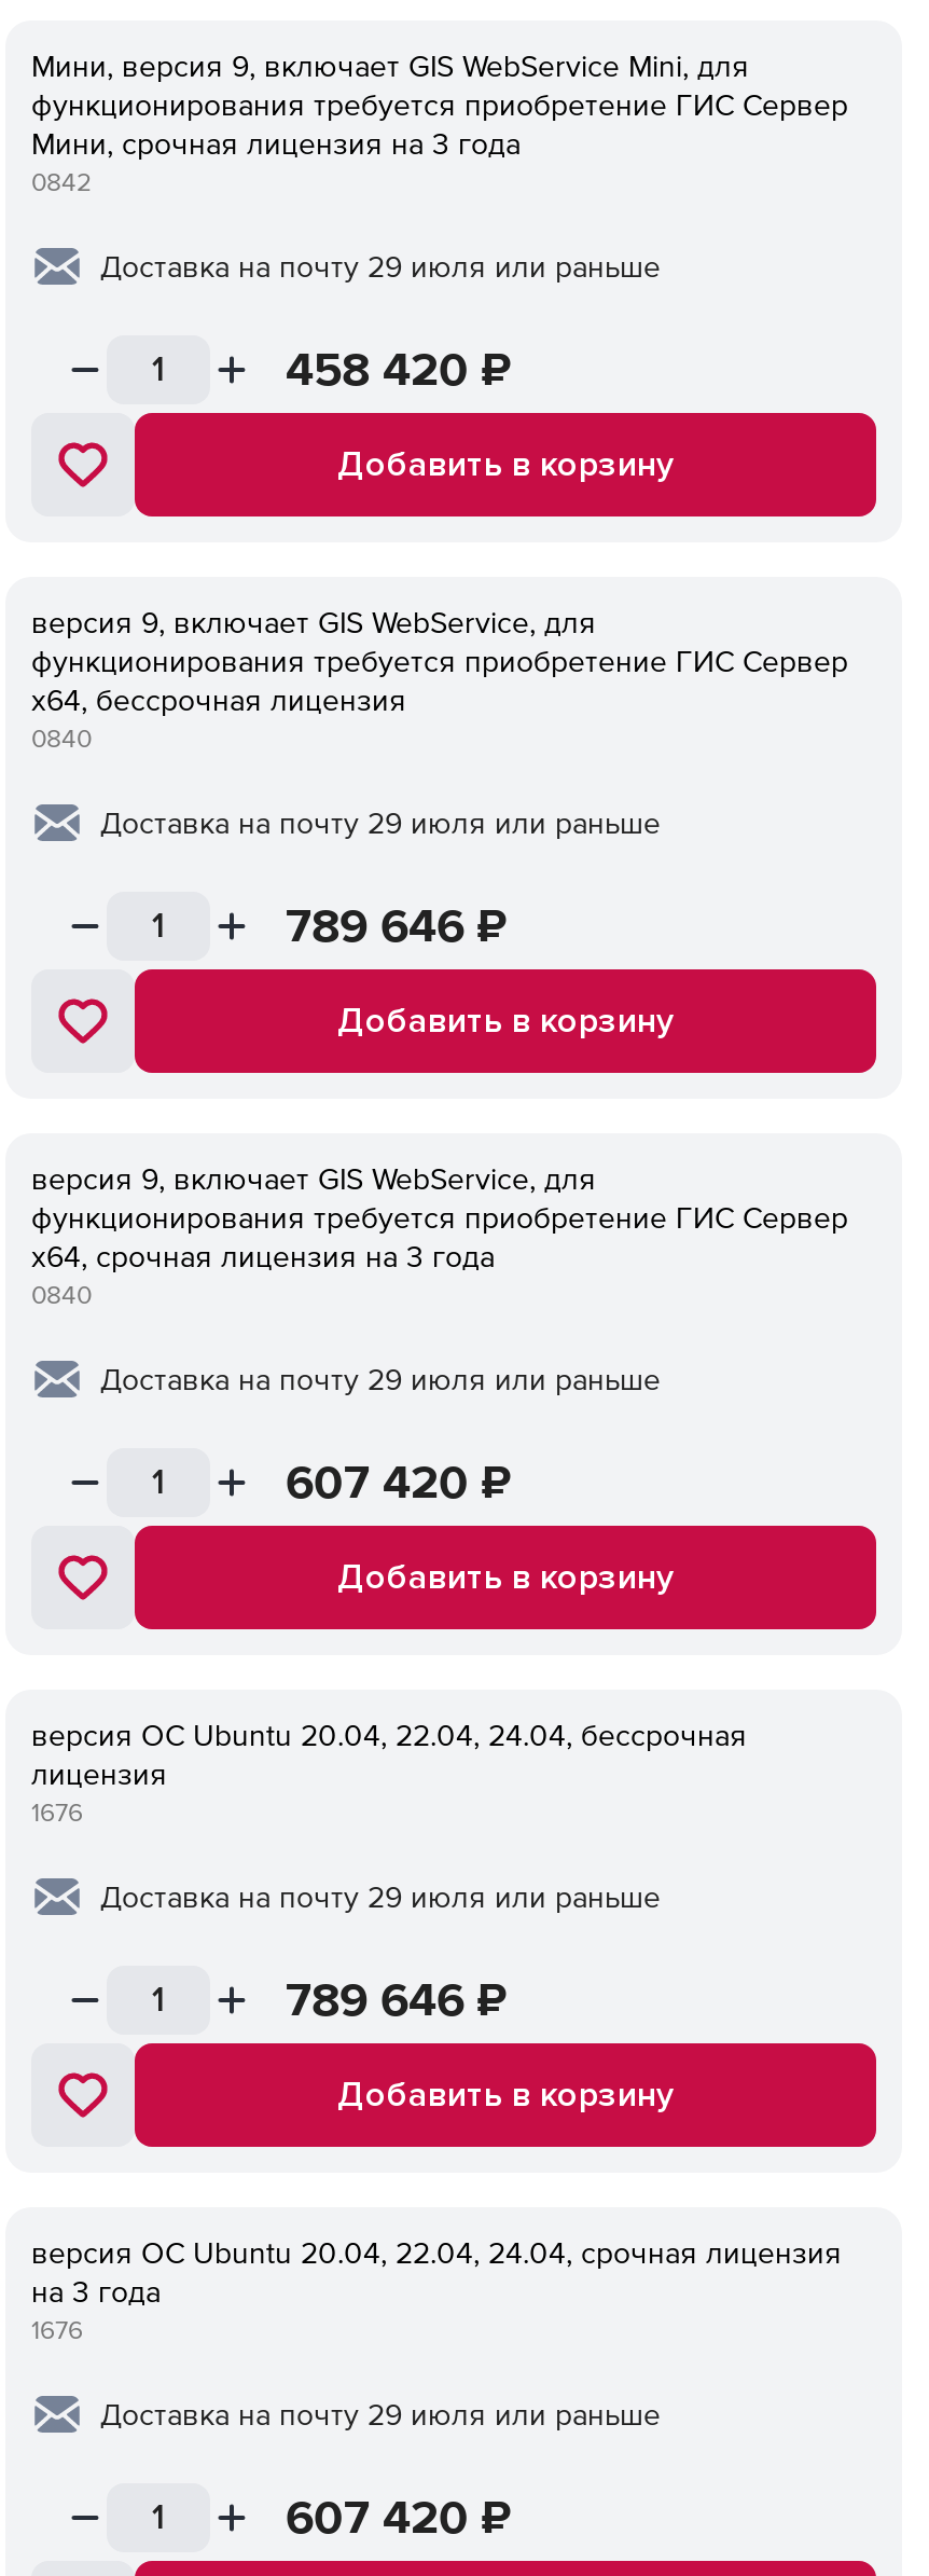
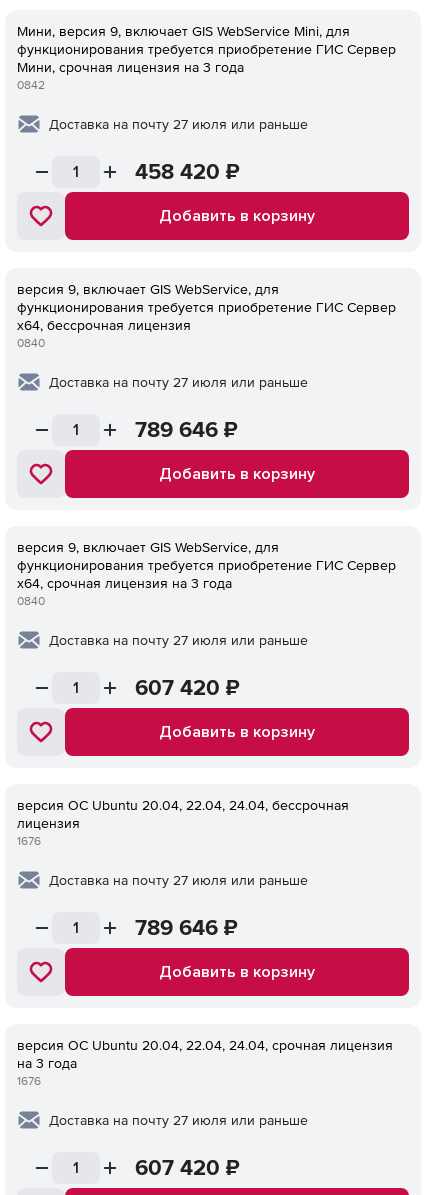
[100,249,661,284] Доставка на почту 29 июля или раньше -> [49,116,308,132] Доставка на почту 27 июля или раньше
[100,805,661,840] Доставка на почту 29 июля или раньше -> [49,374,308,390] Доставка на почту 27 июля или раньше
[100,1362,661,1396] Доставка на почту 29 июля или раньше -> [49,632,308,648] Доставка на почту 27 июля или раньше
[100,1879,661,1914] Доставка на почту 29 июля или раньше -> [49,872,308,888] Доставка на почту 27 июля или раньше
[100,2397,661,2432] Доставка на почту 29 июля или раньше -> [49,1112,308,1128] Доставка на почту 27 июля или раньше

